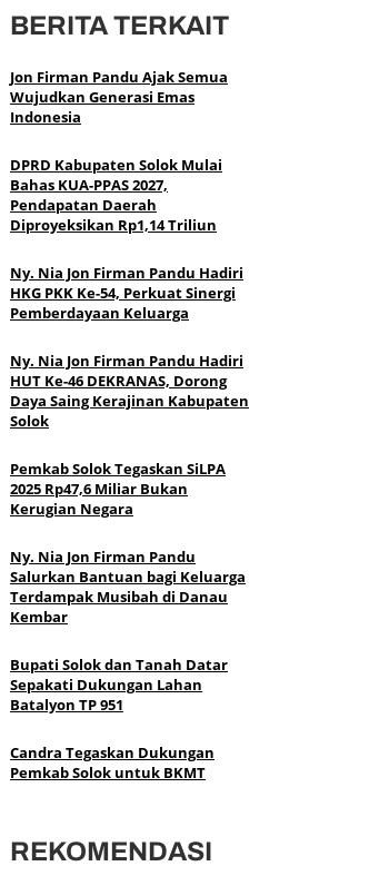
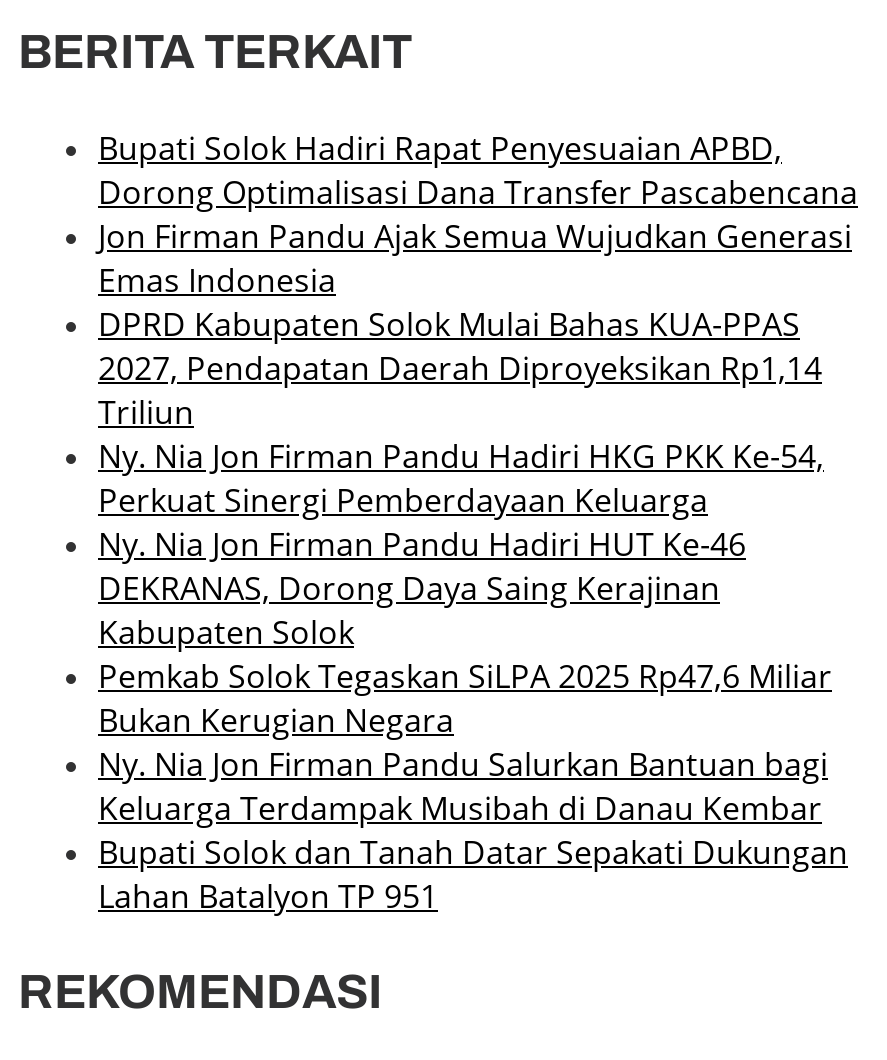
[10,67,249,782] Jon Firman Pandu Ajak Semua | Wujudkan Generasi Emas | Indonesia | DPRD Kabupaten Solok Mulai | Bahas KUA-PPAS 2027, | Pendapatan Daerah | Diproyeksikan Rp1,14 Triliun | Ny. Nia Jon Firman Pandu Hadiri | HKG PKK Ke-54, Perkuat Sinergi | Pemberdayaan Keluarga | Ny. Nia Jon Firman Pandu Hadiri | HUT Ke-46 DEKRANAS, Dorong | Daya Saing Kerajinan Kabupaten | Solok | Pemkab Solok Tegaskan SiLPA | 2025 Rp47,6 Miliar Bukan | Kerugian Negara | Ny. Nia Jon Firman Pandu | Salurkan Bantuan bagi Keluarga | Terdampak Musibah di Danau | Kembar | Bupati Solok dan Tanah Datar | Sepakati Dukungan Lahan | Batalyon TP 951 | Candra Tegaskan Dukungan | Pemkab Solok untuk BKMT -> [98,126,858,918] Bupati Solok Hadiri Rapat Penyesuaian APBD, | Dorong Optimalisasi Dana Transfer Pascabencana | Jon Firman Pandu Ajak Semua Wujudkan Generasi | Emas Indonesia | DPRD Kabupaten Solok Mulai Bahas KUA-PPAS | 2027, Pendapatan Daerah Diproyeksikan Rp1,14 | Triliun | Ny. Nia Jon Firman Pandu Hadiri HKG PKK Ke-54, | Perkuat Sinergi Pemberdayaan Keluarga | Ny. Nia Jon Firman Pandu Hadiri HUT Ke-46 | DEKRANAS, Dorong Daya Saing Kerajinan | Kabupaten Solok | Pemkab Solok Tegaskan SiLPA 2025 Rp47,6 Miliar | Bukan Kerugian Negara | Ny. Nia Jon Firman Pandu Salurkan Bantuan bagi | Keluarga Terdampak Musibah di Danau Kembar | Bupati Solok dan Tanah Datar Sepakati Dukungan | Lahan Batalyon TP 951

